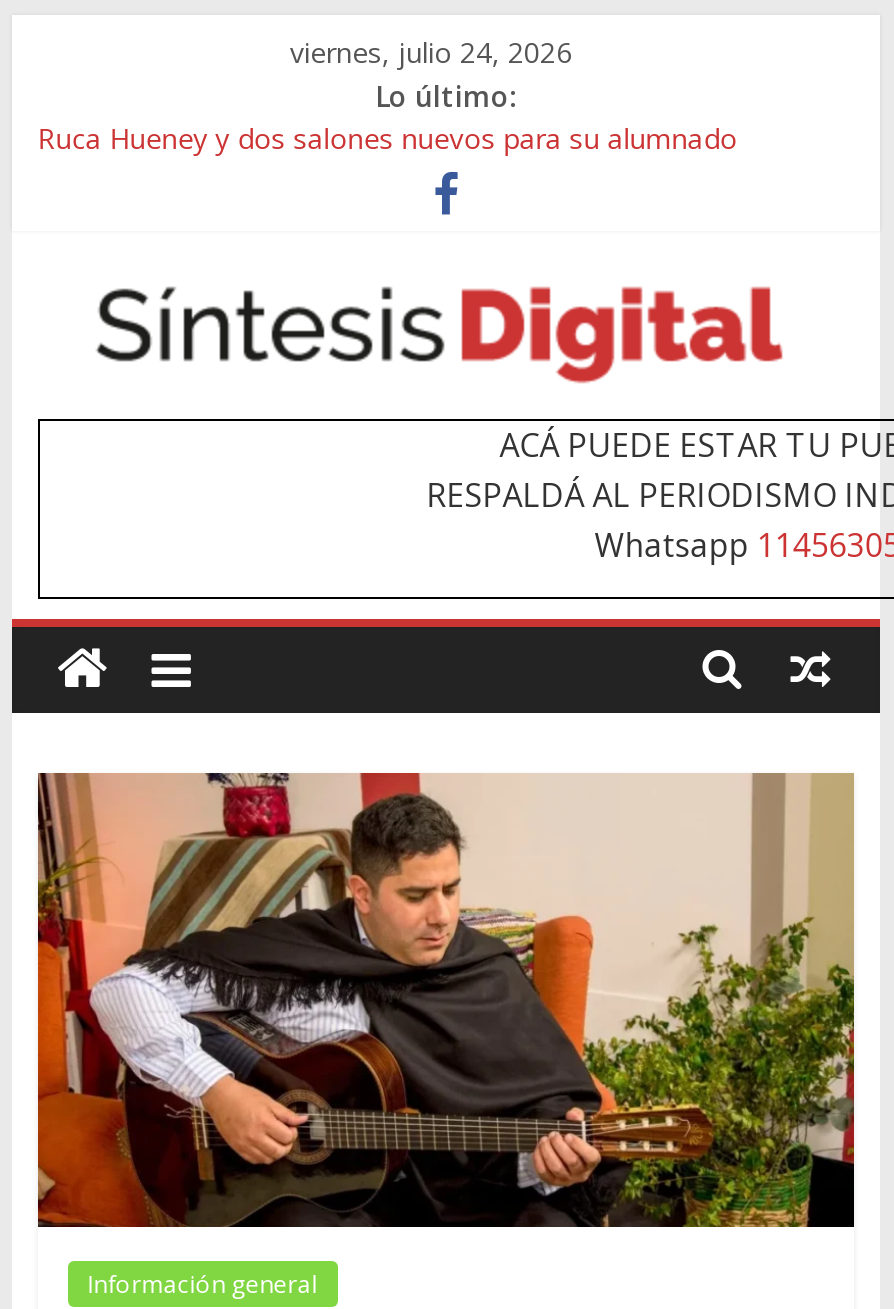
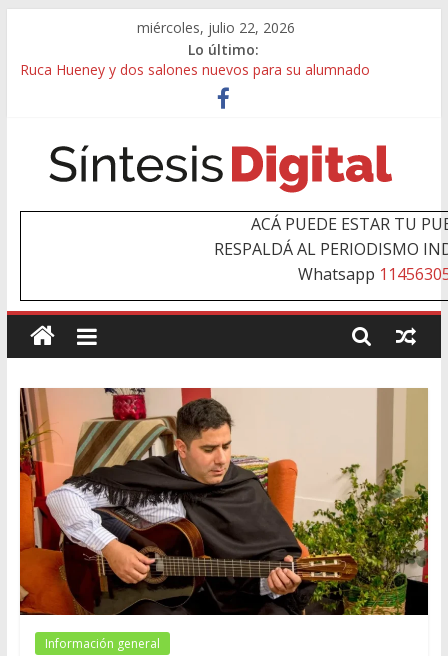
[290,33,572,71] viernes, julio 24, 2026 -> [137,18,295,37] miércoles, julio 22, 2026

